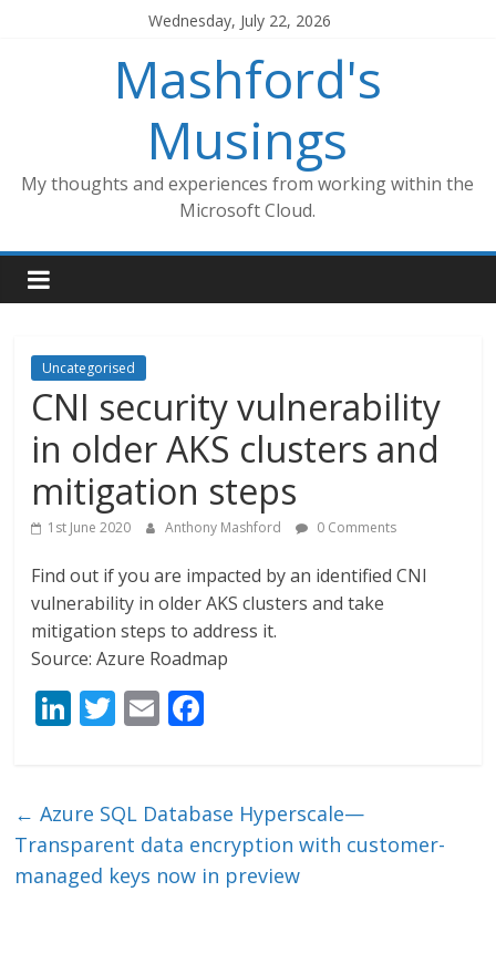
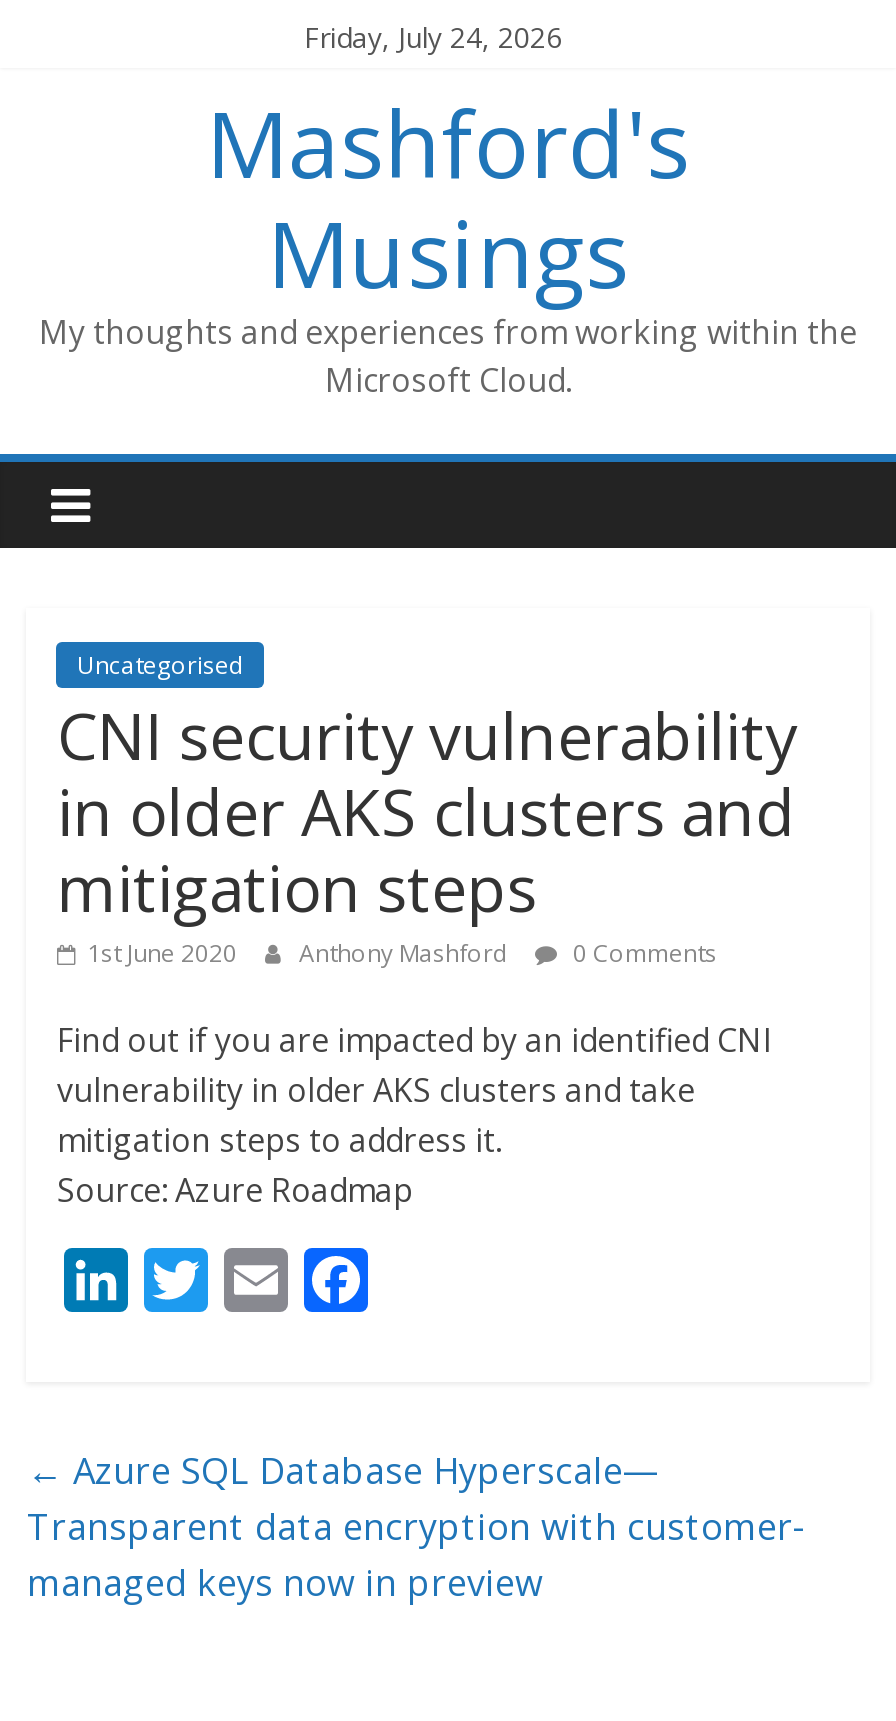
[148,10,331,31] Wednesday, July 22, 2026 -> [304,18,562,56] Friday, July 24, 2026

